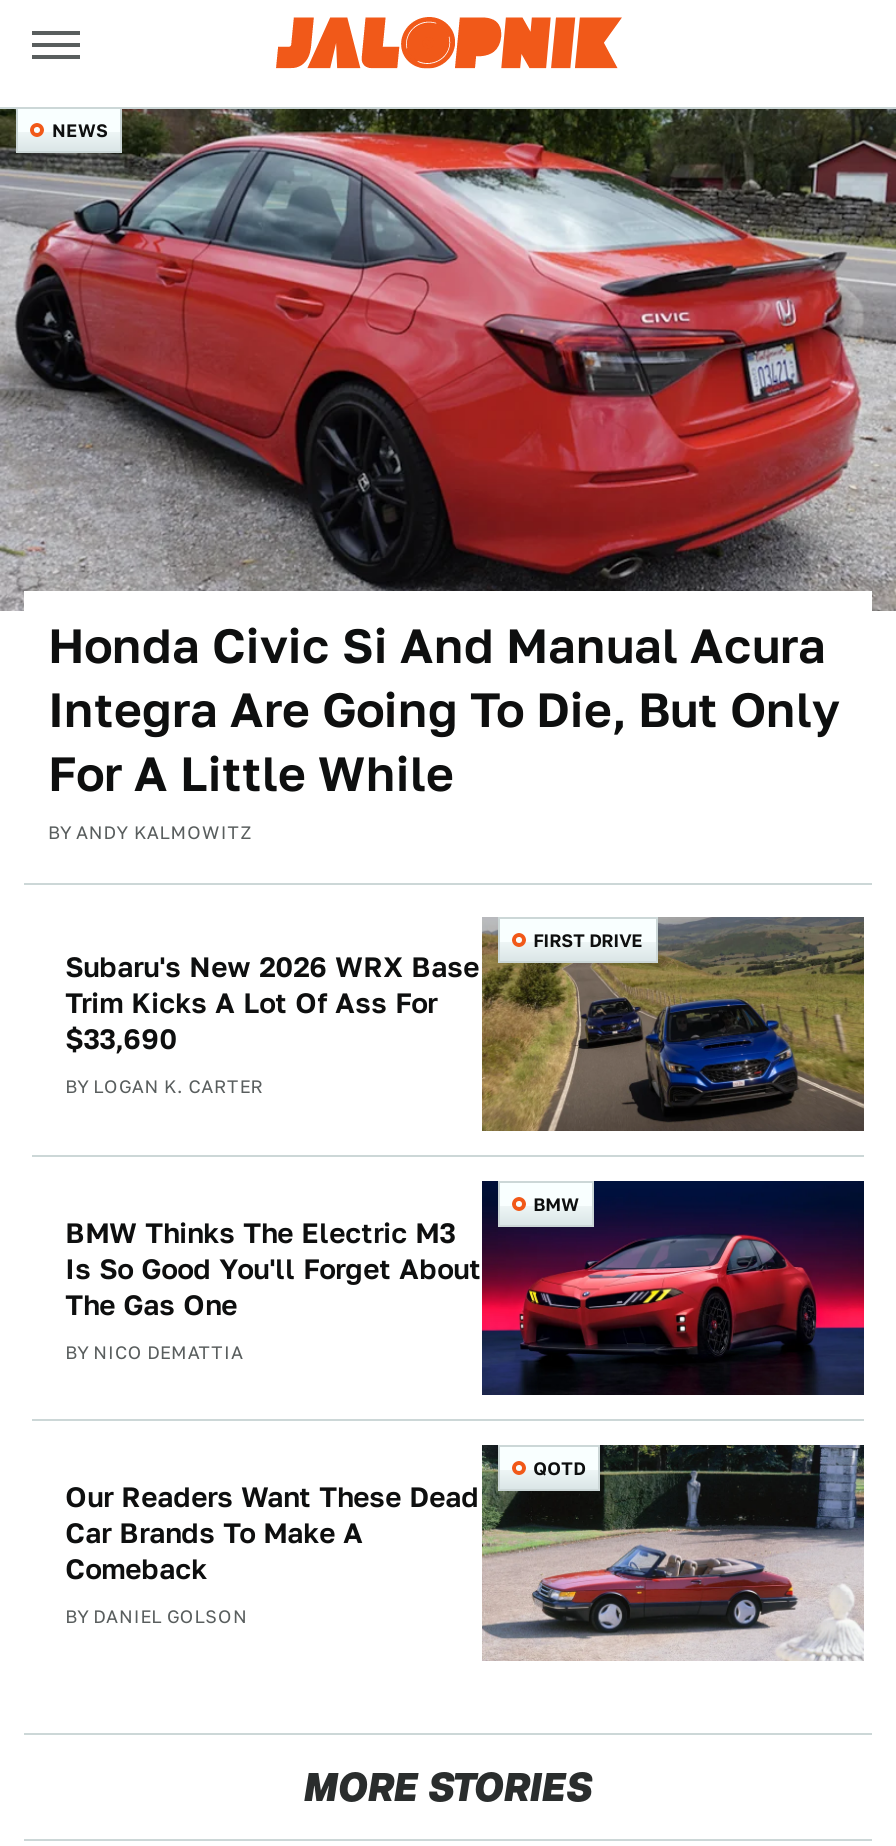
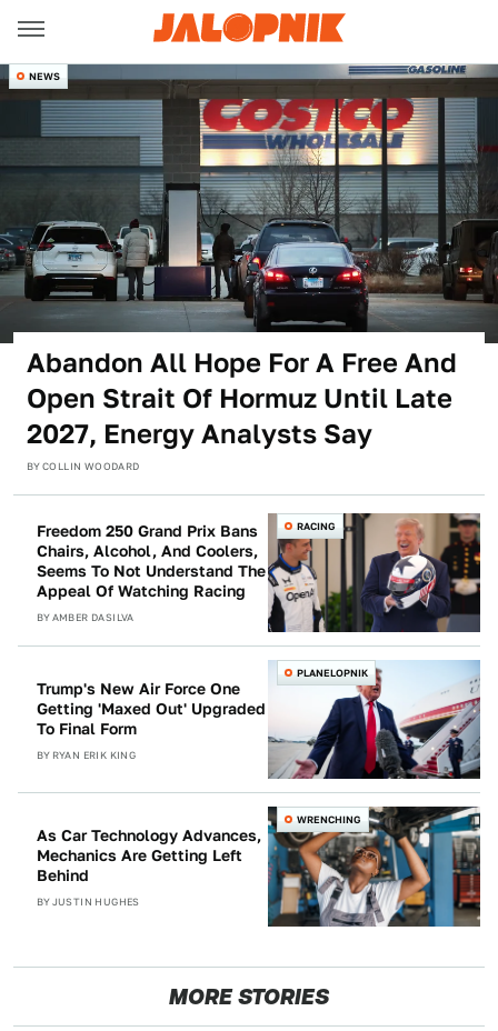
[6,107,890,842] [image] | Honda Civic Si And Manual Acura | Integra Are Going To Die, But Only | For A Little While | BY ANDY KALMOWITZ -> [3,63,495,472] [image] | Abandon All Hope For A Free And | Open Strait Of Hormuz Until Late | 2027, Energy Analysts Say | BY COLLIN WOODARD
[65,917,866,1133] [image] | FIRST DRIVE | Subaru's New 2026 WRX Base | Trim Kicks A Lot Of Ass For | $33,690 -> [36,513,481,633] [image] | RACING | Freedom 250 Grand Prix Bans | Chairs, Alcohol, And Coolers, | Seems To Not Understand The | Appeal Of Watching Racing
[65,1076,263,1098] BY LOGAN K. CARTER -> [36,611,134,624] BY AMBER DASILVA
[65,1179,866,1397] [image] | BMW | BMW Thinks The Electric M3 | Is So Good You'll Forget About | The Gas One -> [36,660,481,780] [image] | PLANELOPNIK | Trump's New Air Force One | Getting 'Maxed Out' Upgraded | To Final Form
[65,1340,244,1362] BY NICO DEMATTIA -> [36,748,136,761] BY RYAN ERIK KING
[65,1443,866,1661] [image] | QOTD | Our Readers Want These Dead | Car Brands To Make A | Comeback -> [36,805,481,928] [image] | WRENCHING | As Car Technology Advances, | Mechanics Are Getting Left | Behind
[65,1605,248,1627] BY DANIEL GOLSON -> [36,896,140,908] BY JUSTIN HUGHES

